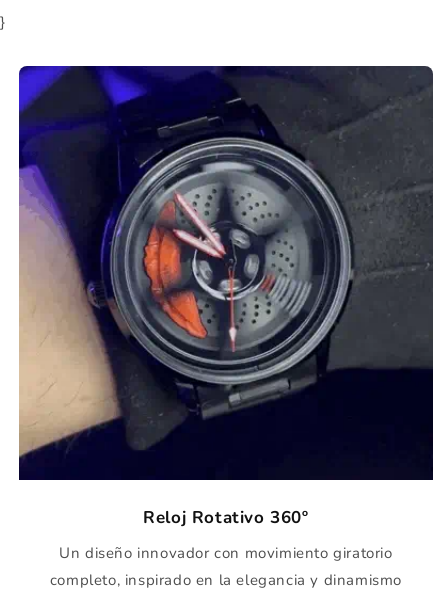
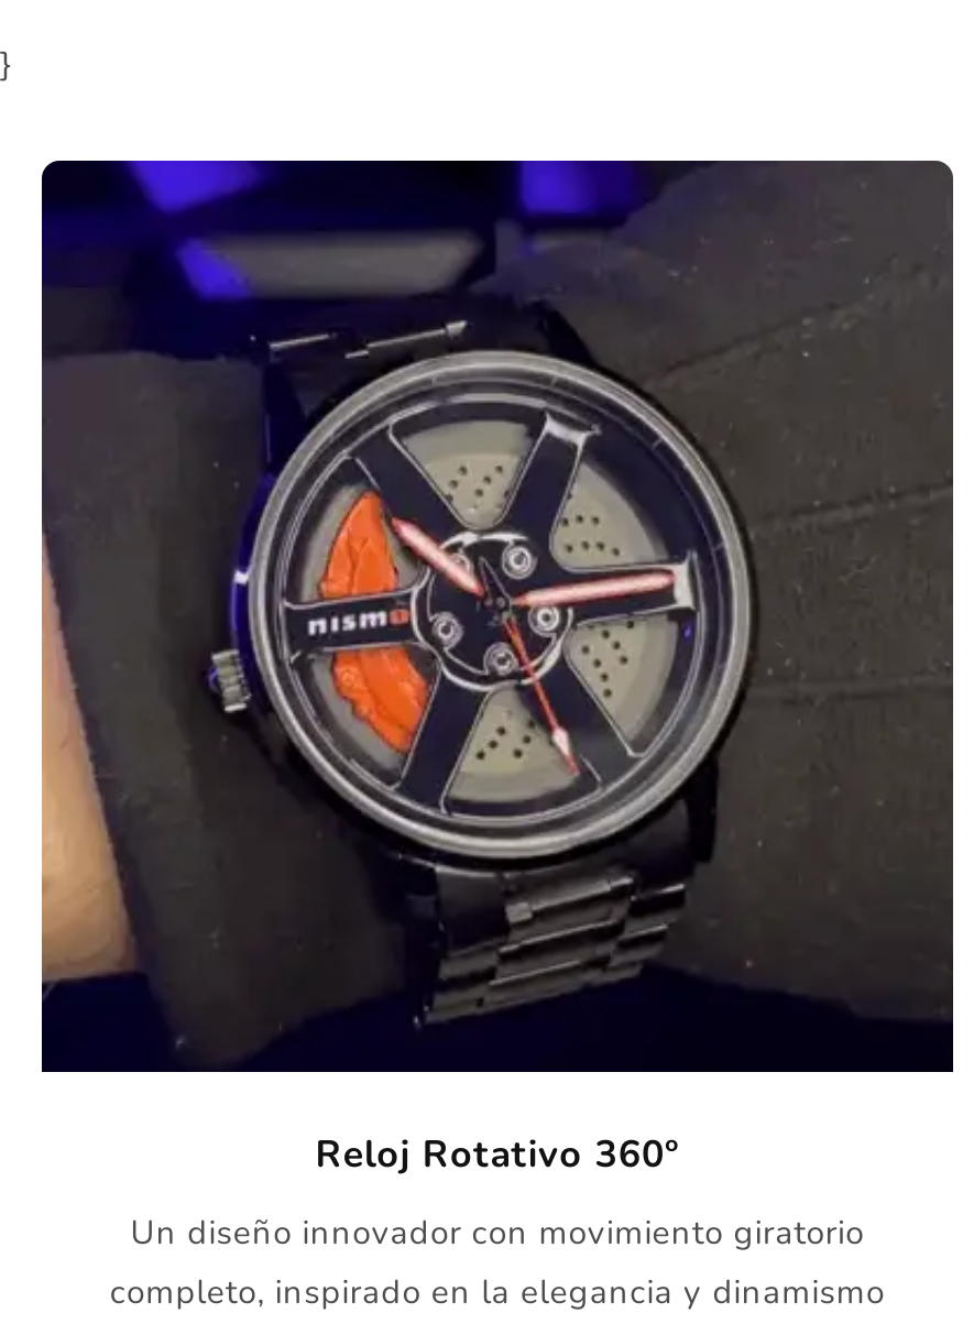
[18,65,433,472] [image] -> [40,158,953,1057] [image]

